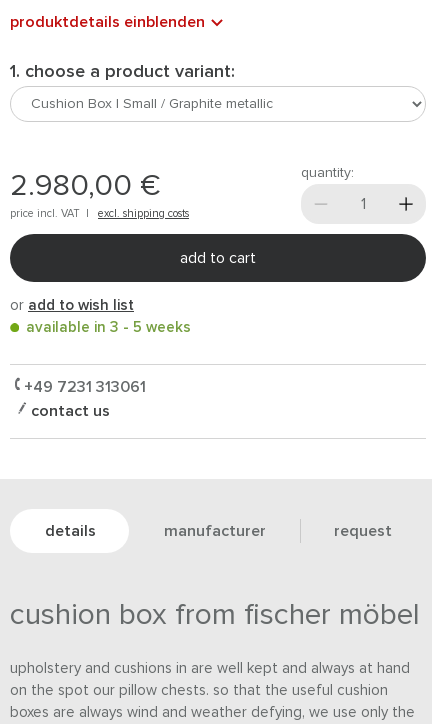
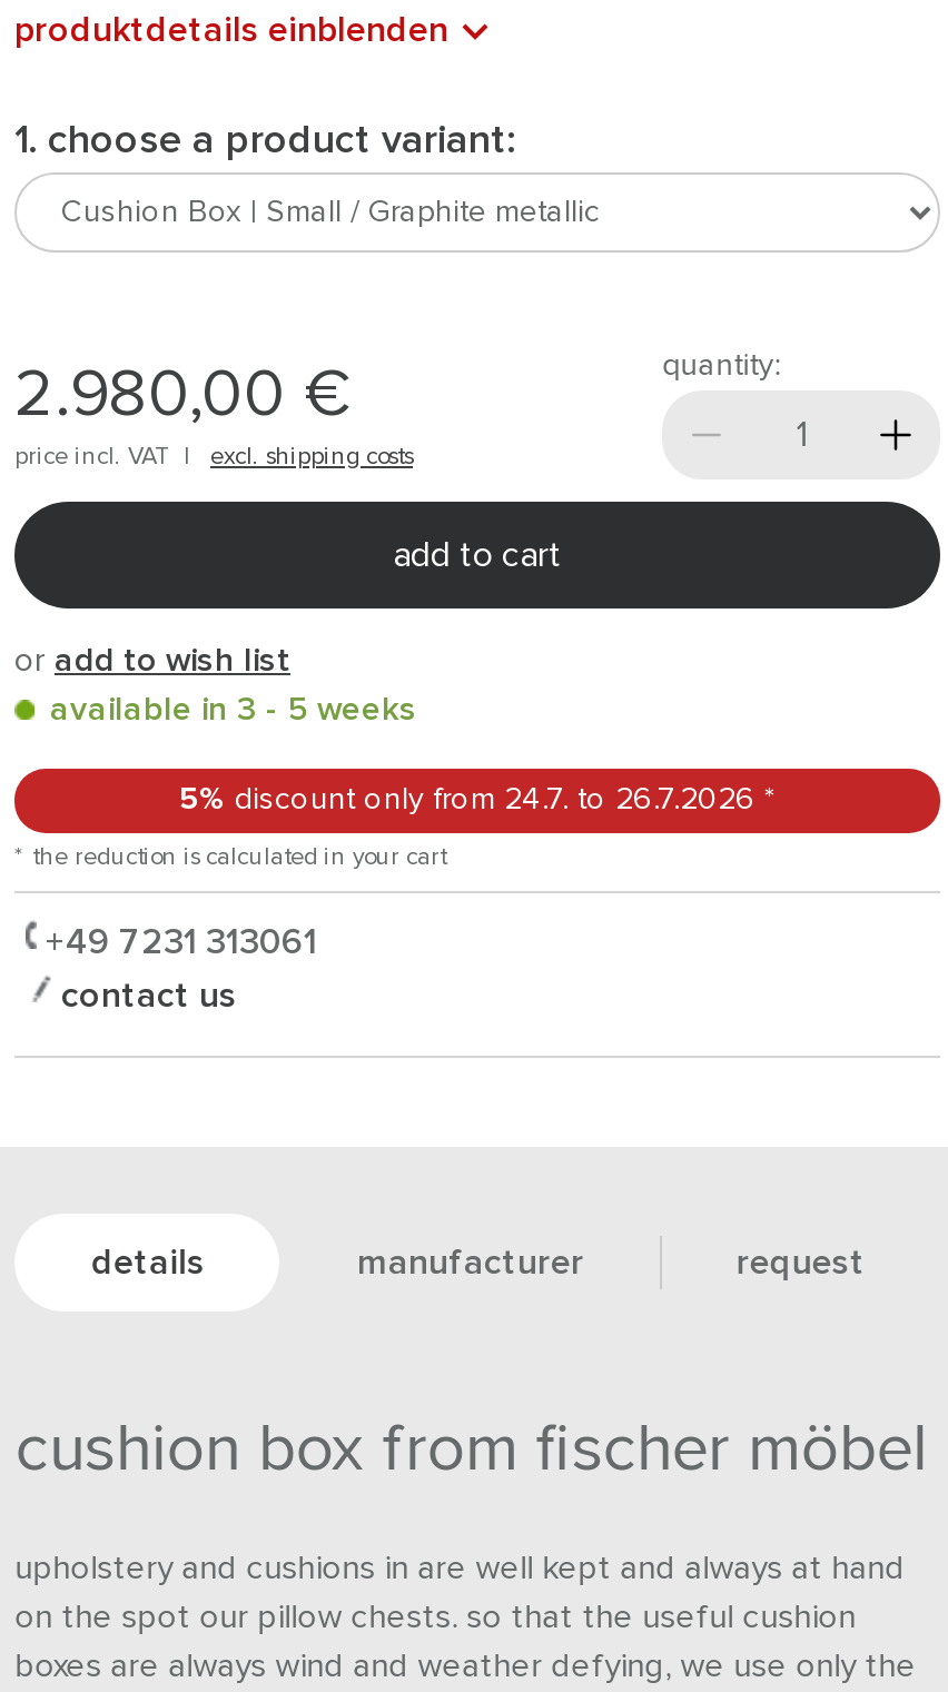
none -> [14,784,776,869] 5% discount only from 24.7. to 26.7.2026 * | * the reduction is calculated in your cart

